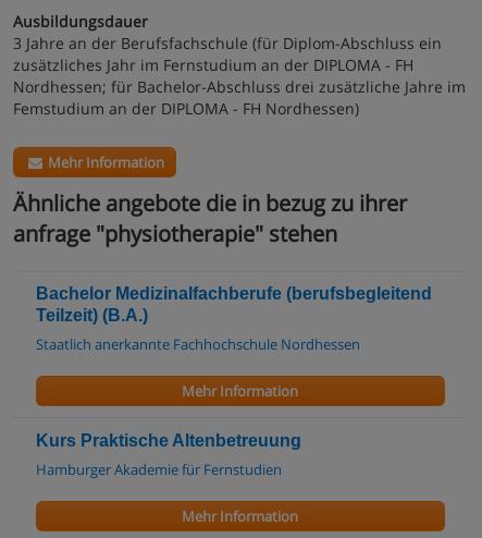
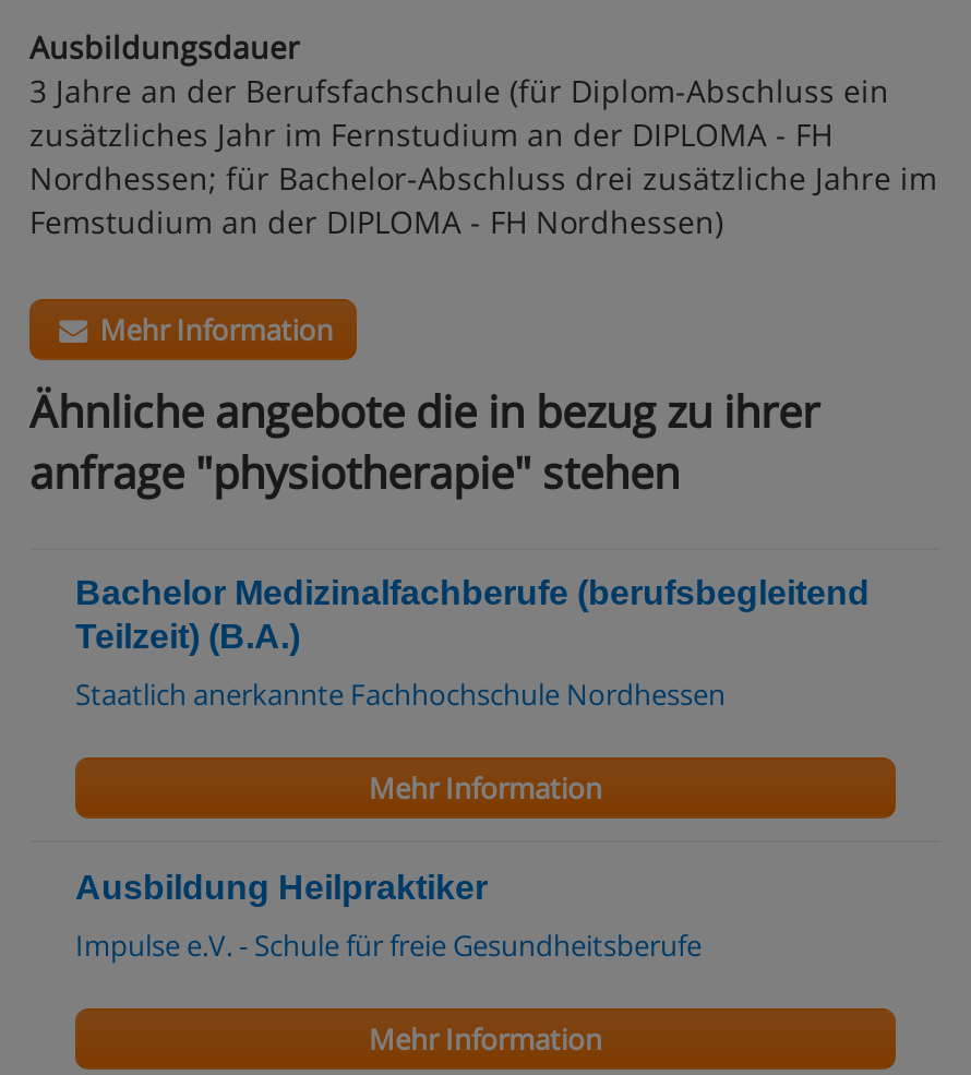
[36,431,301,450] Kurs Praktische Altenbetreuung -> [75,869,488,906] Ausbildung Heilpraktiker
[36,460,282,479] Hamburger Akademie für Fernstudien -> [75,925,702,965] Impulse e.V. - Schule für freie Gesundheitsberufe

